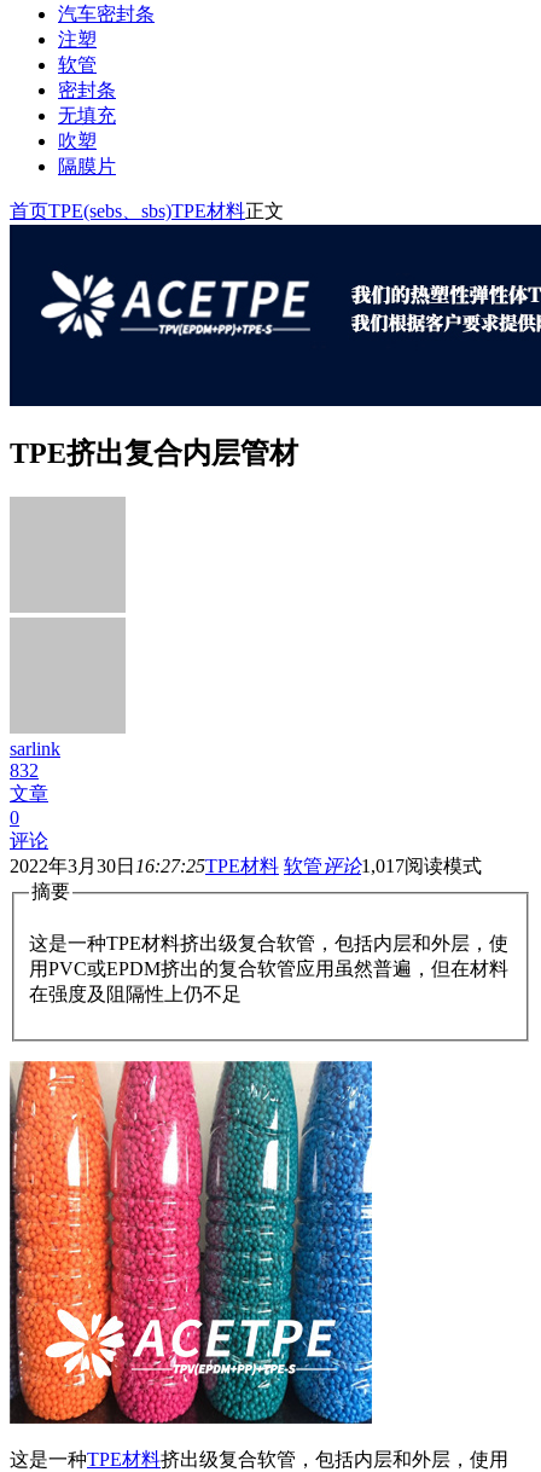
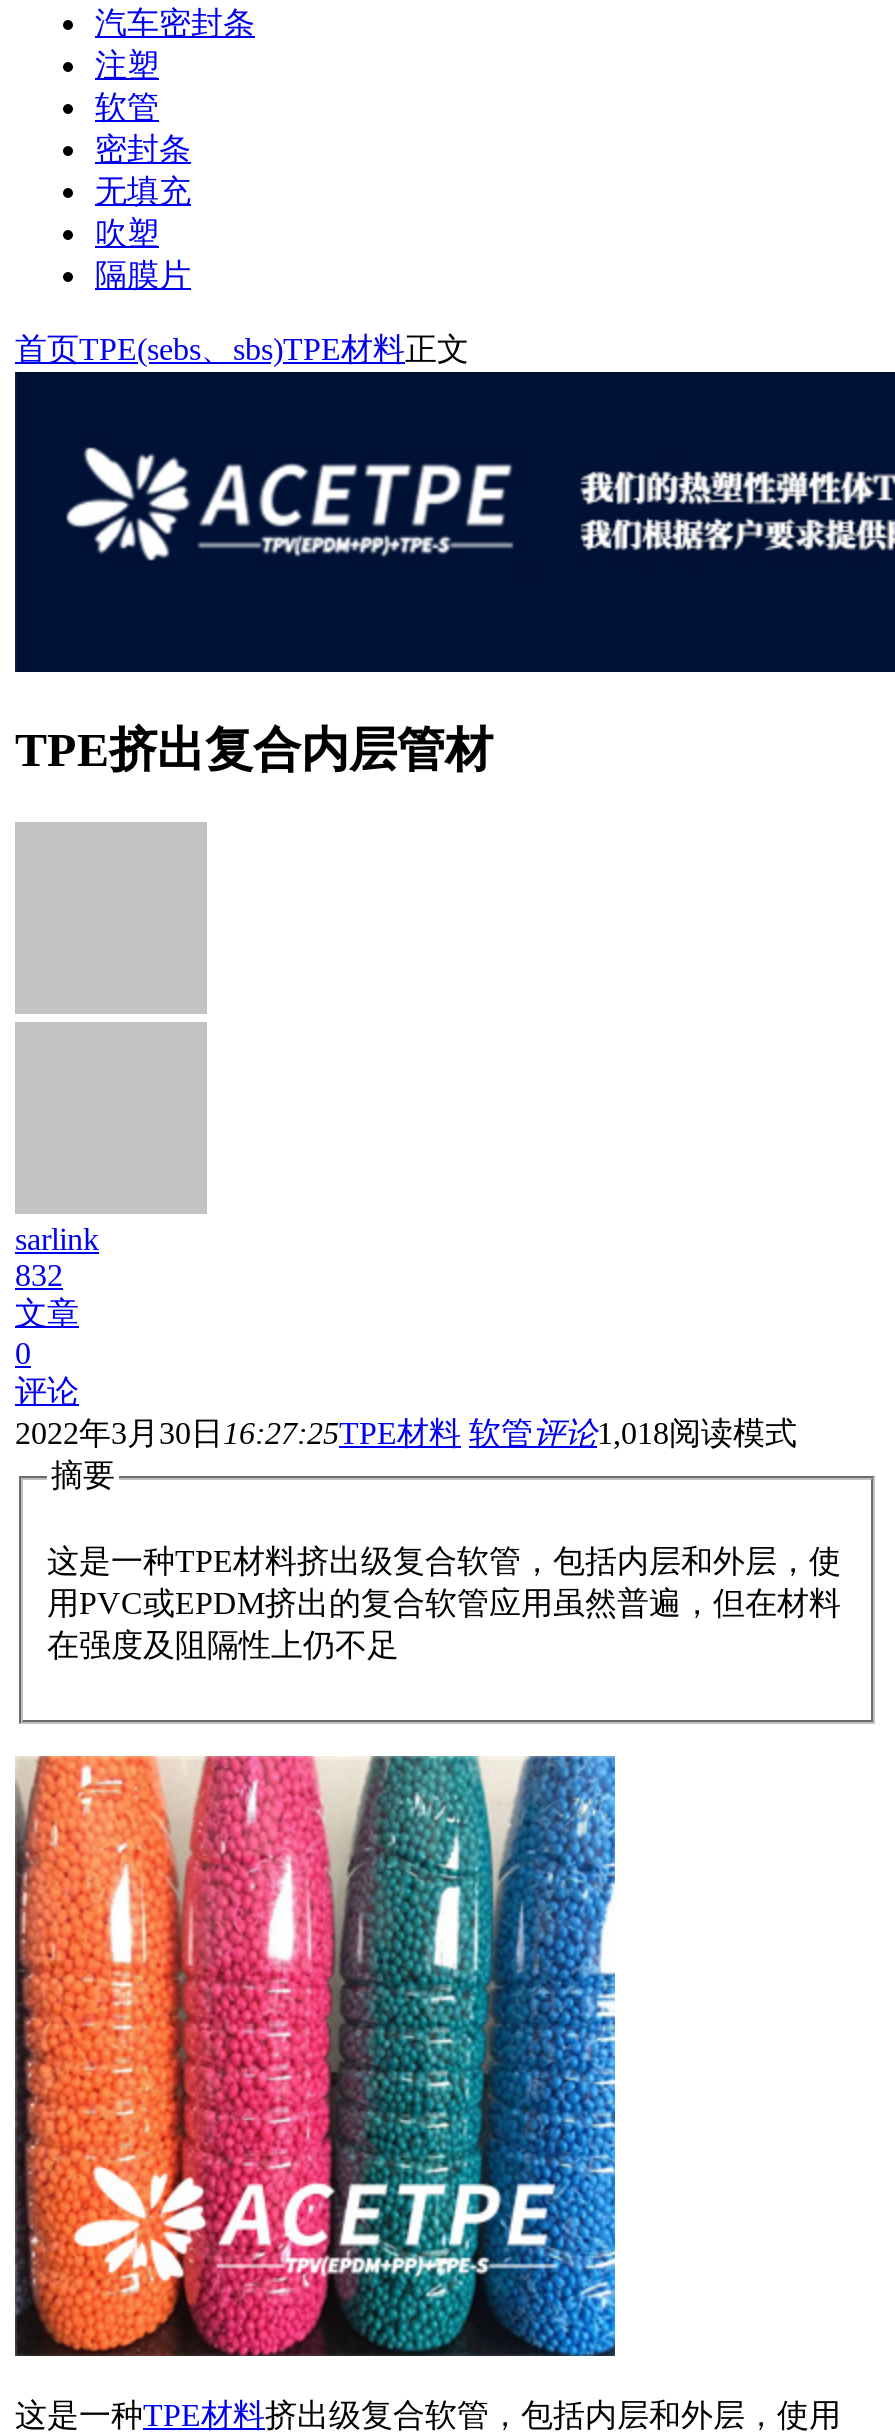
[10,856,482,877] 2022年3月30日16:27:25TPE材料 软管评论1,017阅读模式 -> [15,1417,797,1451] 2022年3月30日16:27:25TPE材料 软管评论1,018阅读模式

